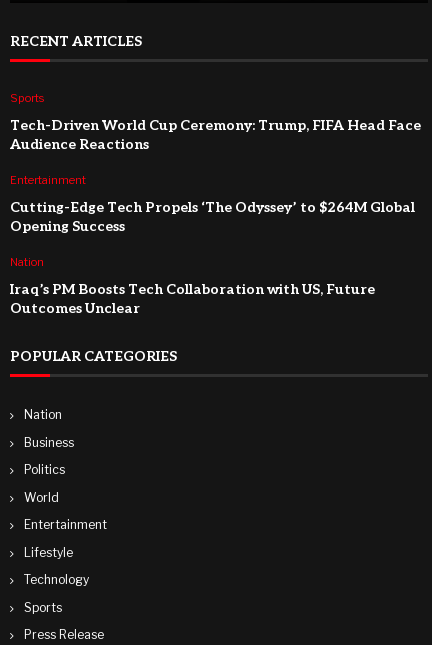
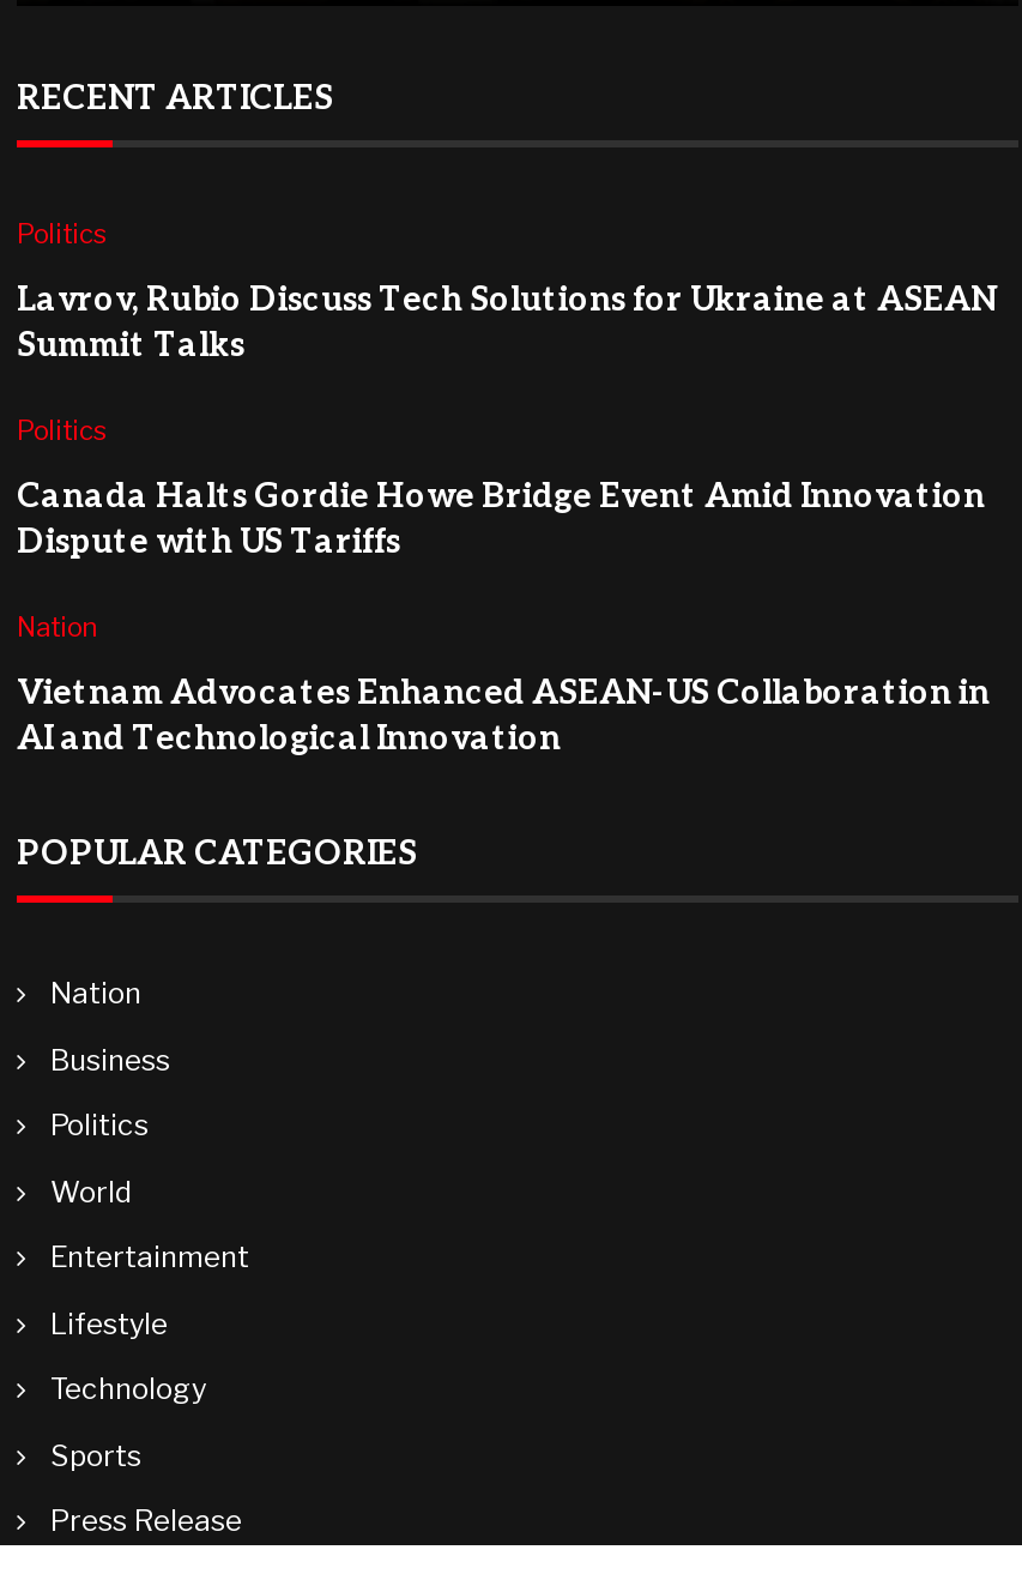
[10,91,44,105] Sports -> [17,218,105,252] Politics
[10,117,421,153] Tech-Driven World Cup Ceremony: Trump, FIFA Head Face | Audience Reactions -> [17,280,997,367] Lavrov, Rubio Discuss Tech Solutions for Ukraine at ASEAN | Summit Talks
[10,173,86,187] Entertainment -> [17,415,105,448] Politics
[10,199,415,235] Cutting-Edge Tech Propels ‘The Odyssey’ to $264M Global | Opening Success -> [17,477,985,563] Canada Halts Gordie Howe Bridge Event Amid Innovation | Dispute with US Tariffs
[10,281,375,317] Iraq’s PM Boosts Tech Collaboration with US, Future | Outcomes Unclear -> [17,673,990,760] Vietnam Advocates Enhanced ASEAN-US Collaboration in | AI and Technological Innovation

